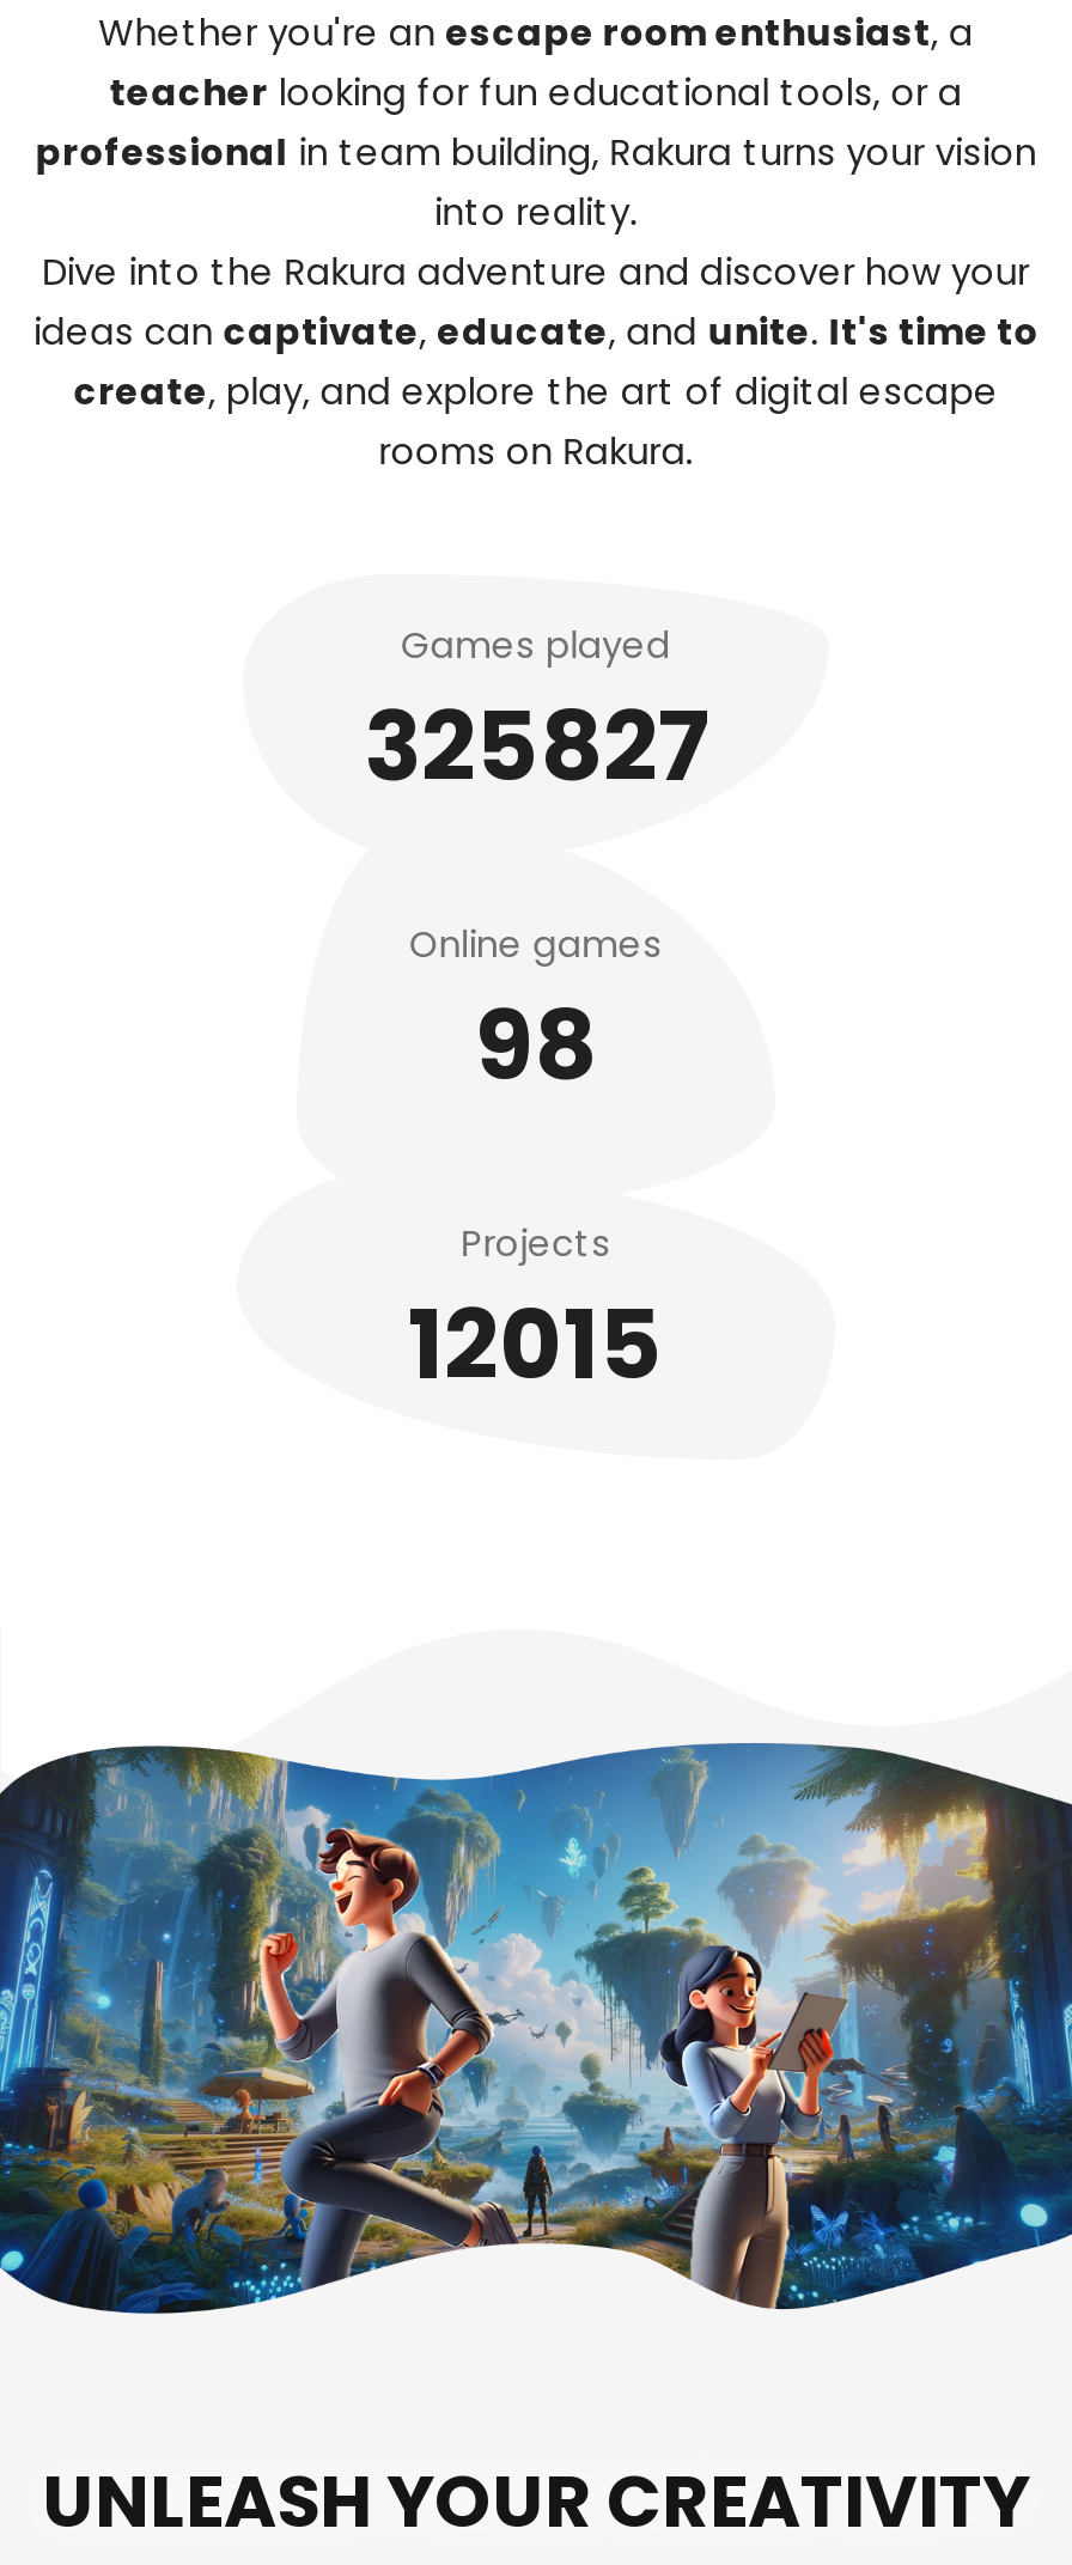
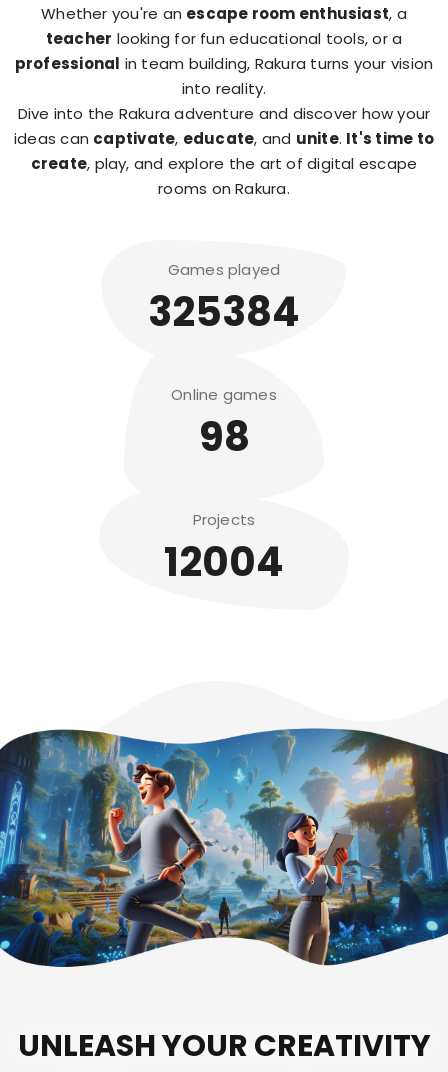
[364,680,708,814] 325827 -> [148,284,300,340] 325384
[408,1278,664,1412] 12015 -> [164,534,284,590] 12004

